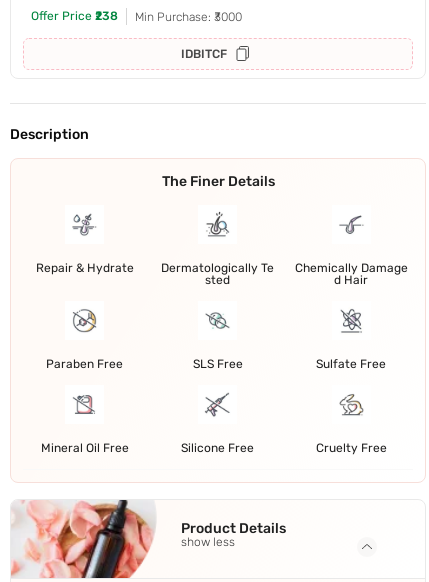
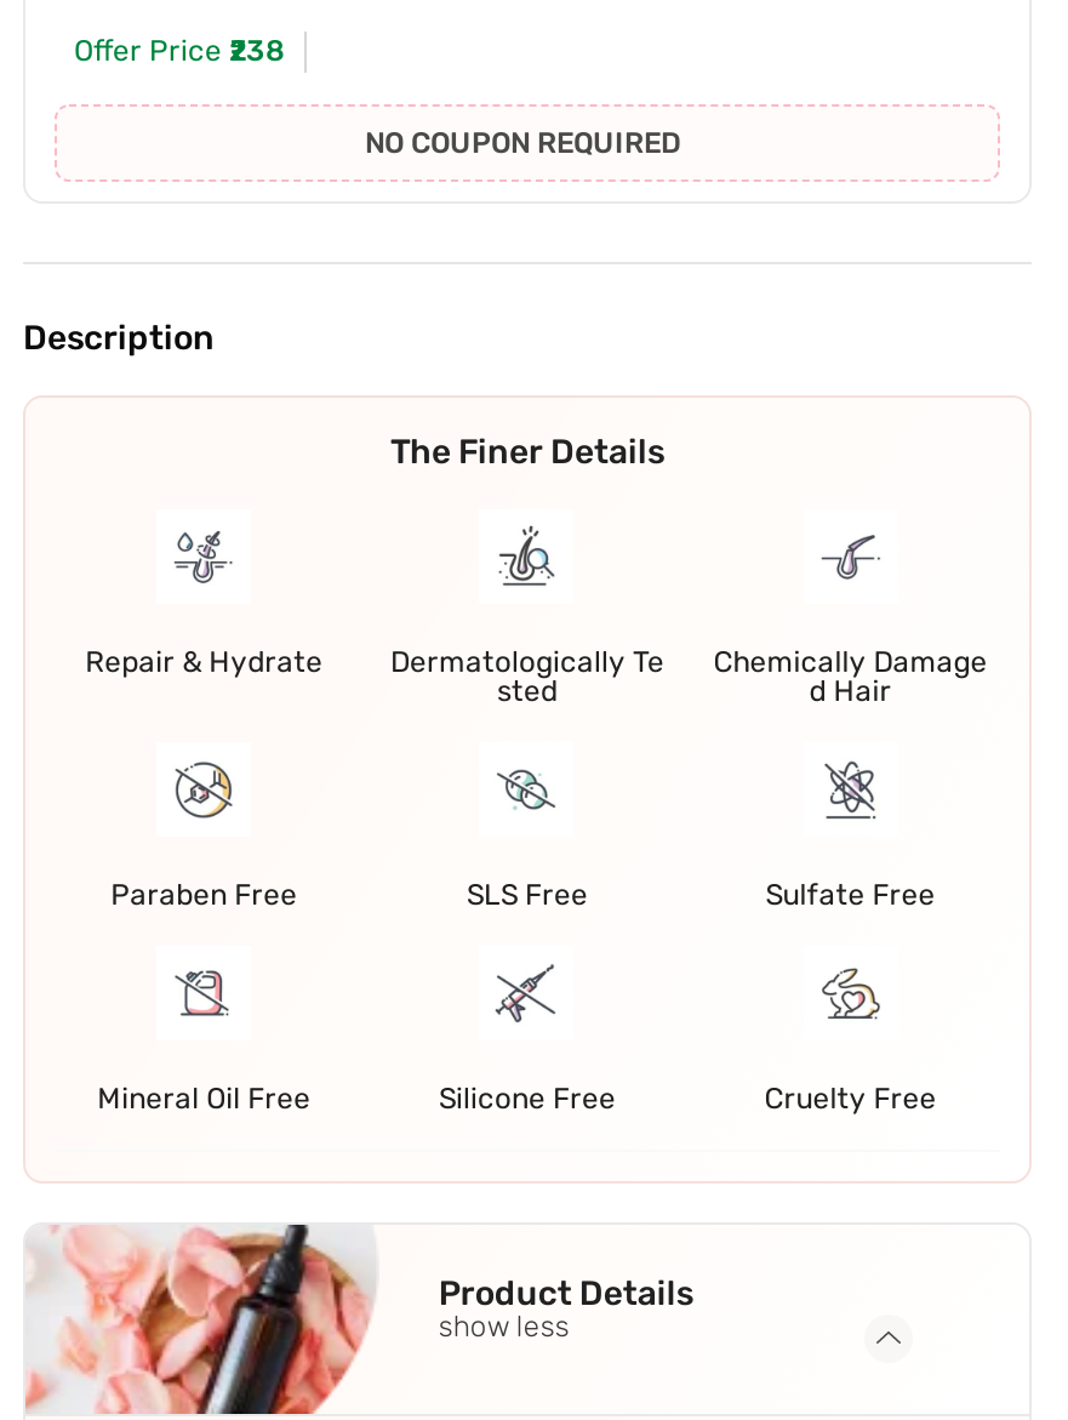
[135,10,242,61] Min Purchase: ₹3000 | IDBITCF -> [365,127,680,161] NO COUPON REQUIRED

